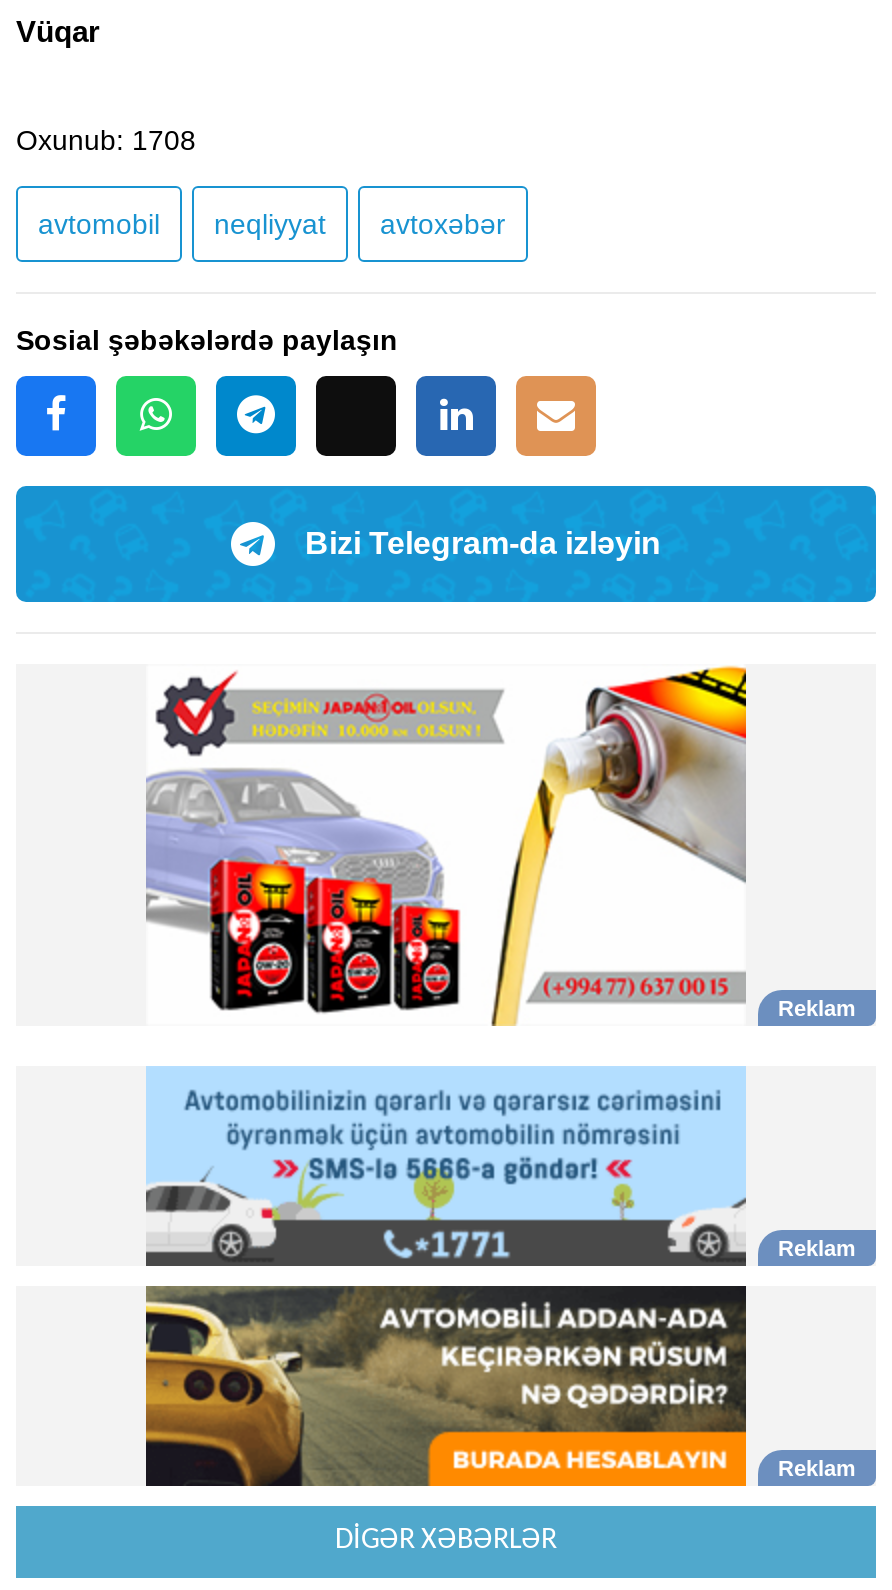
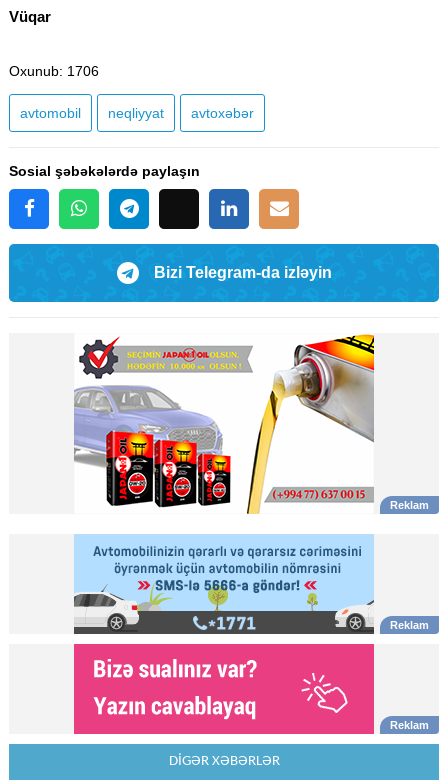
[16,123,196,155] Oxunub: 1708 -> [9,62,99,78] Oxunub: 1706
[144,1286,748,1488] [image] -> [73,643,375,735] [image]

